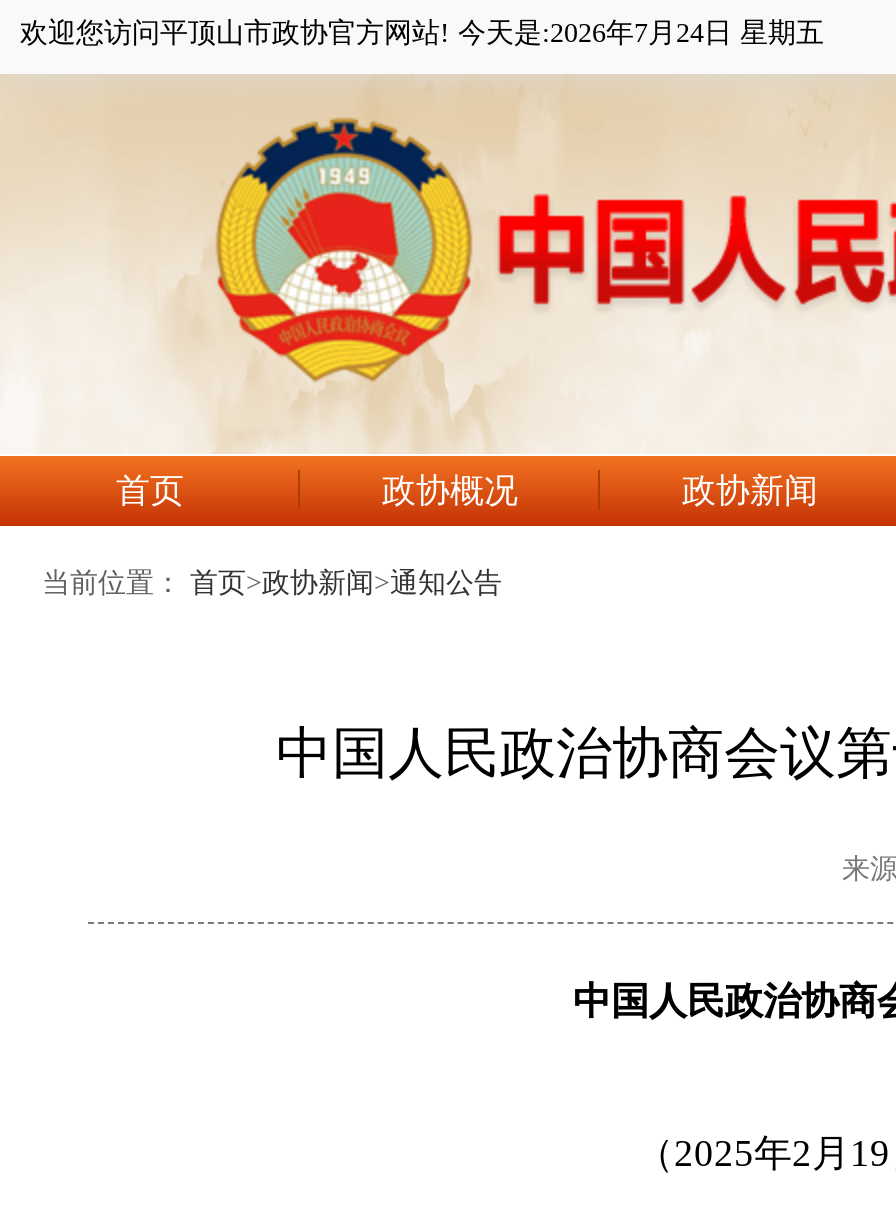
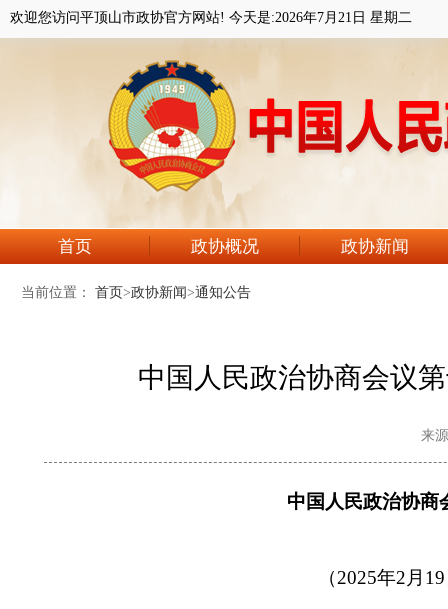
[20,18,824,48] 欢迎您访问平顶山市政协官方网站! 今天是:2026年7月24日 星期五 -> [10,10,412,25] 欢迎您访问平顶山市政协官方网站! 今天是:2026年7月21日 星期二

